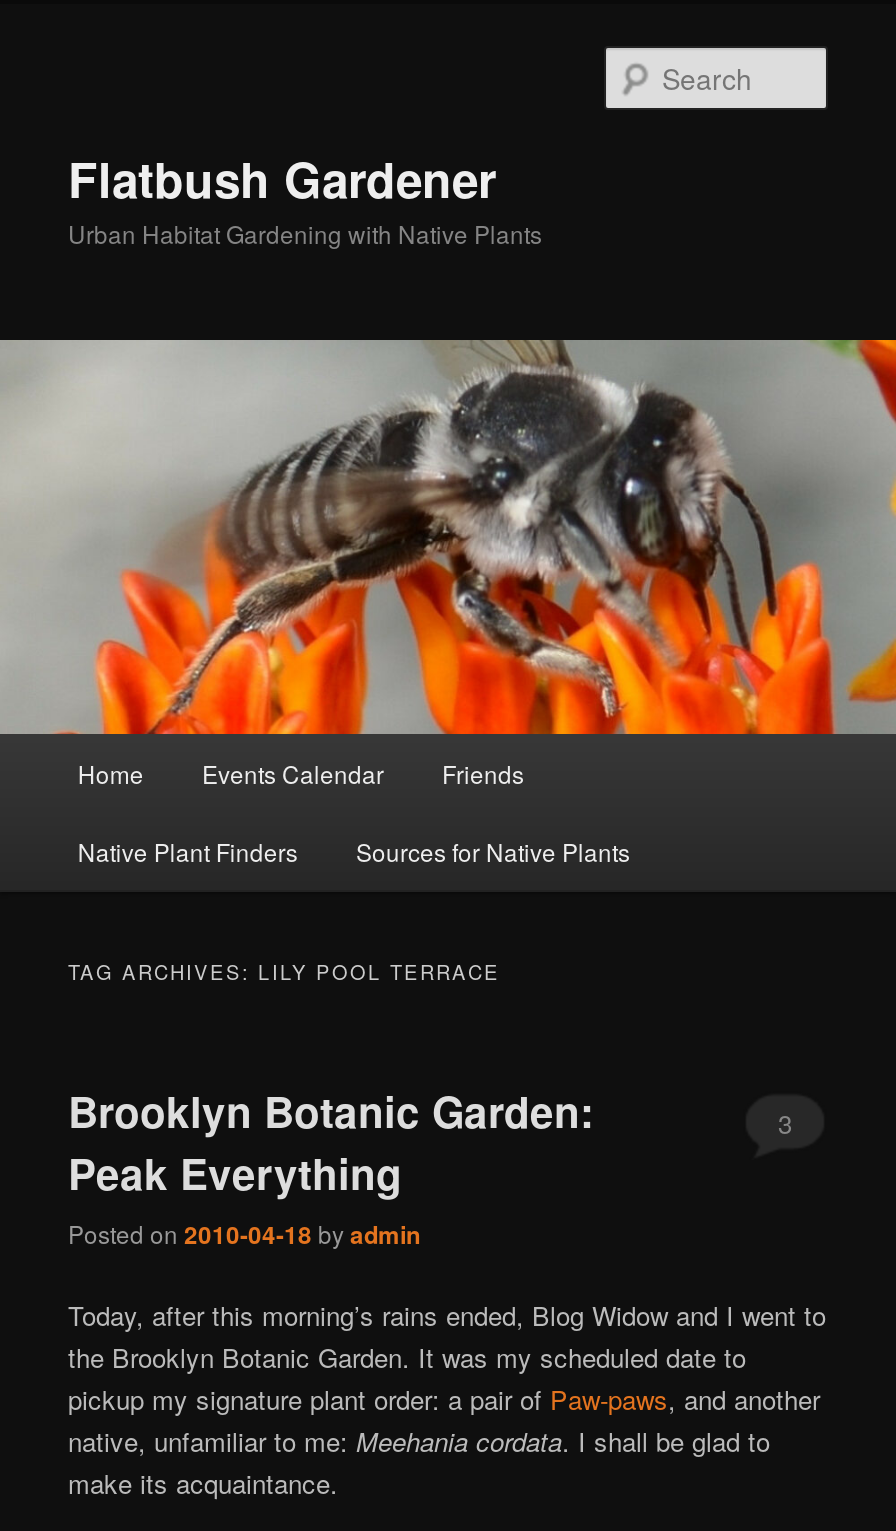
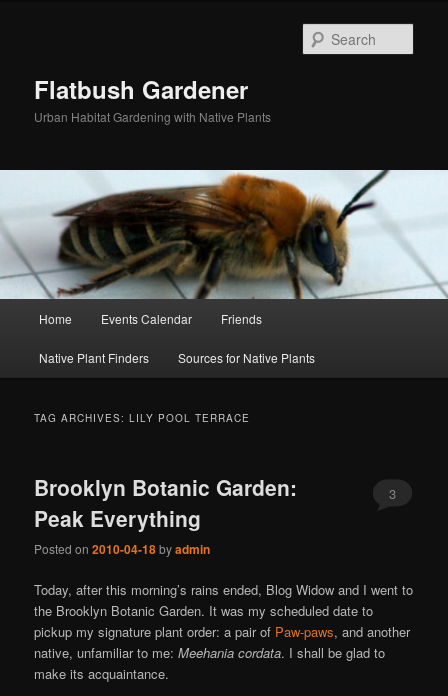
[6,338,890,736] [image] -> [3,169,445,300] [image]

